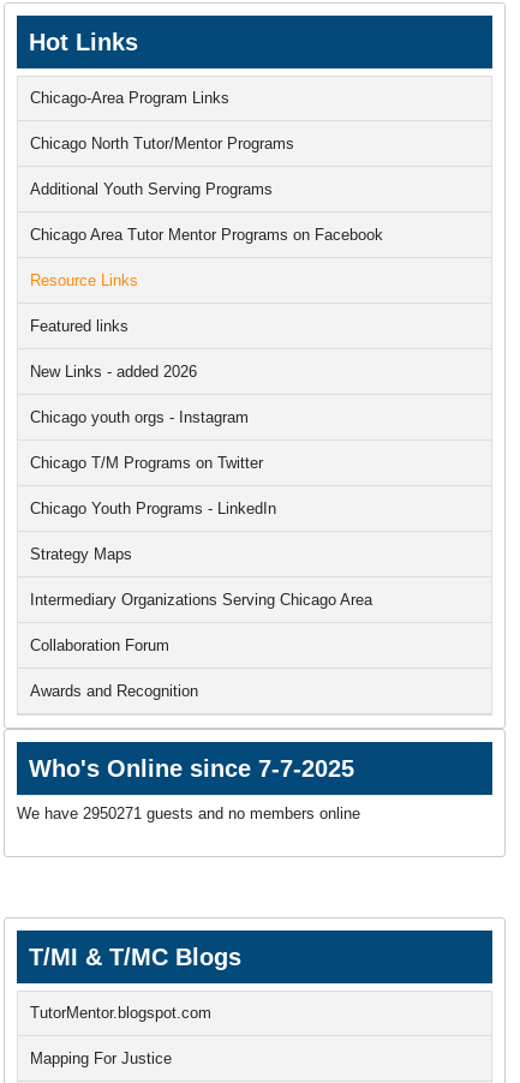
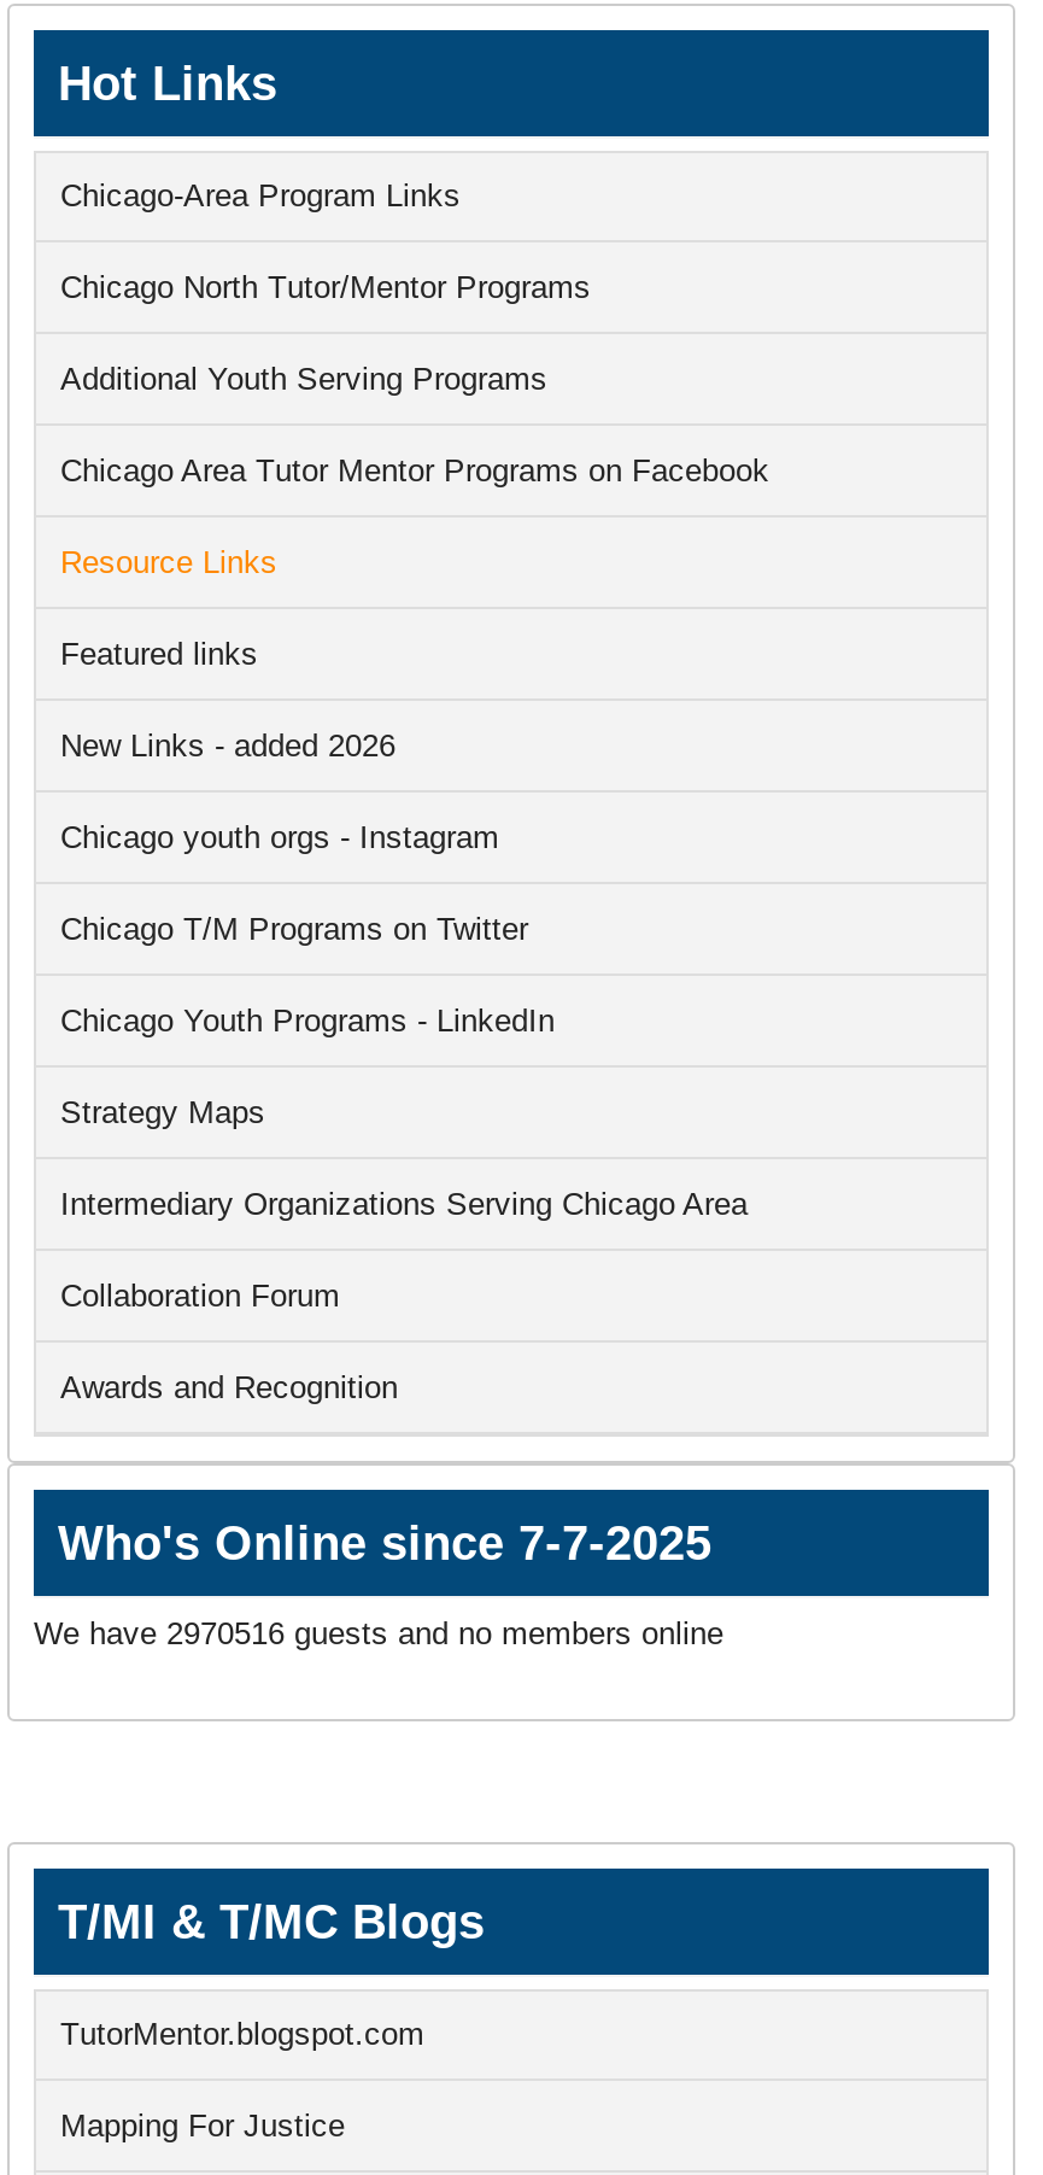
[17,804,360,822] We have 2950271 guests and no members online -> [34,1615,723,1651] We have 2970516 guests and no members online

